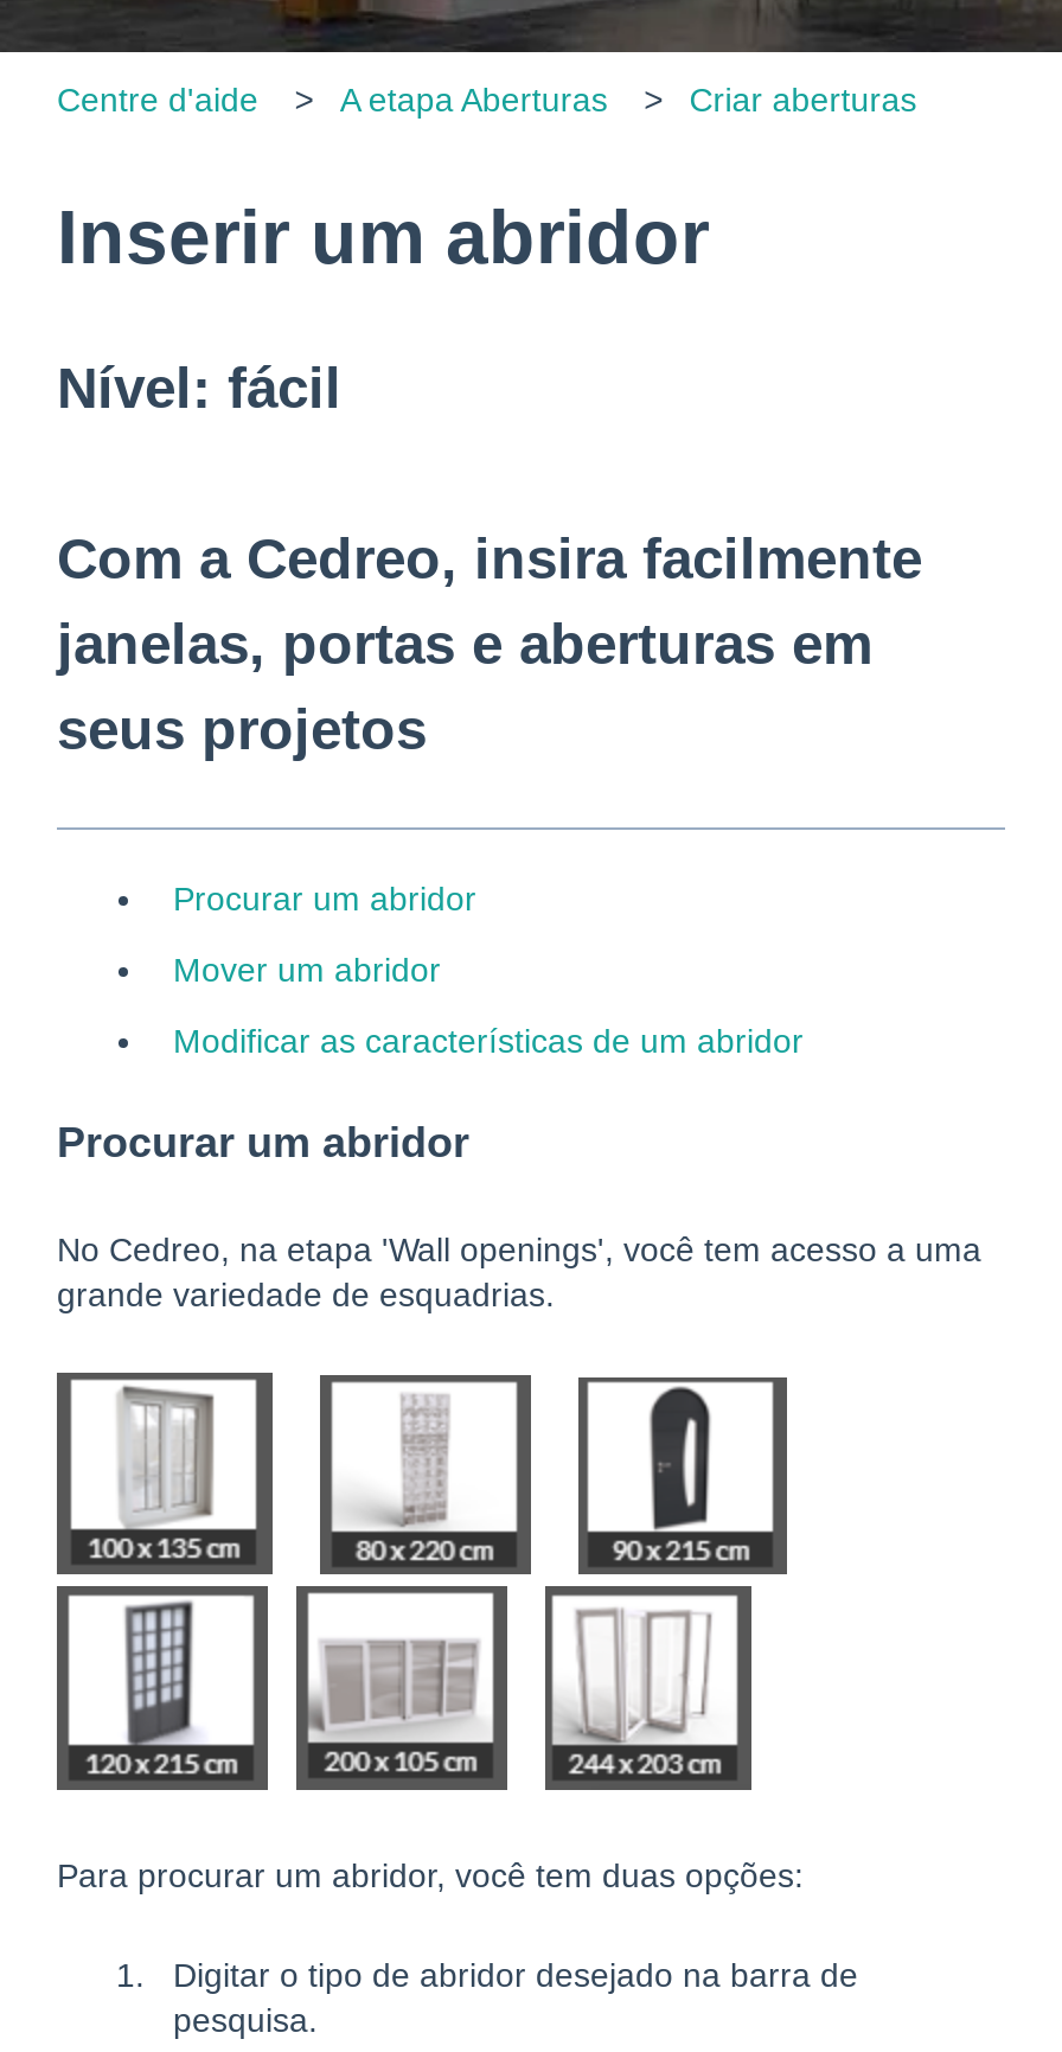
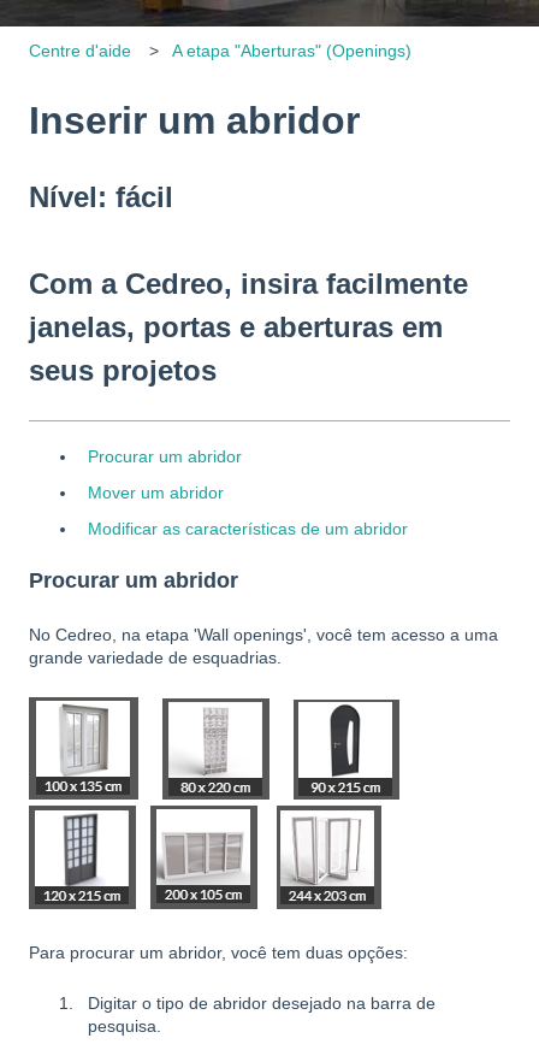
[340,80,917,118] A etapa Aberturas | Criar aberturas -> [173,41,412,60] A etapa "Aberturas" (Openings)

